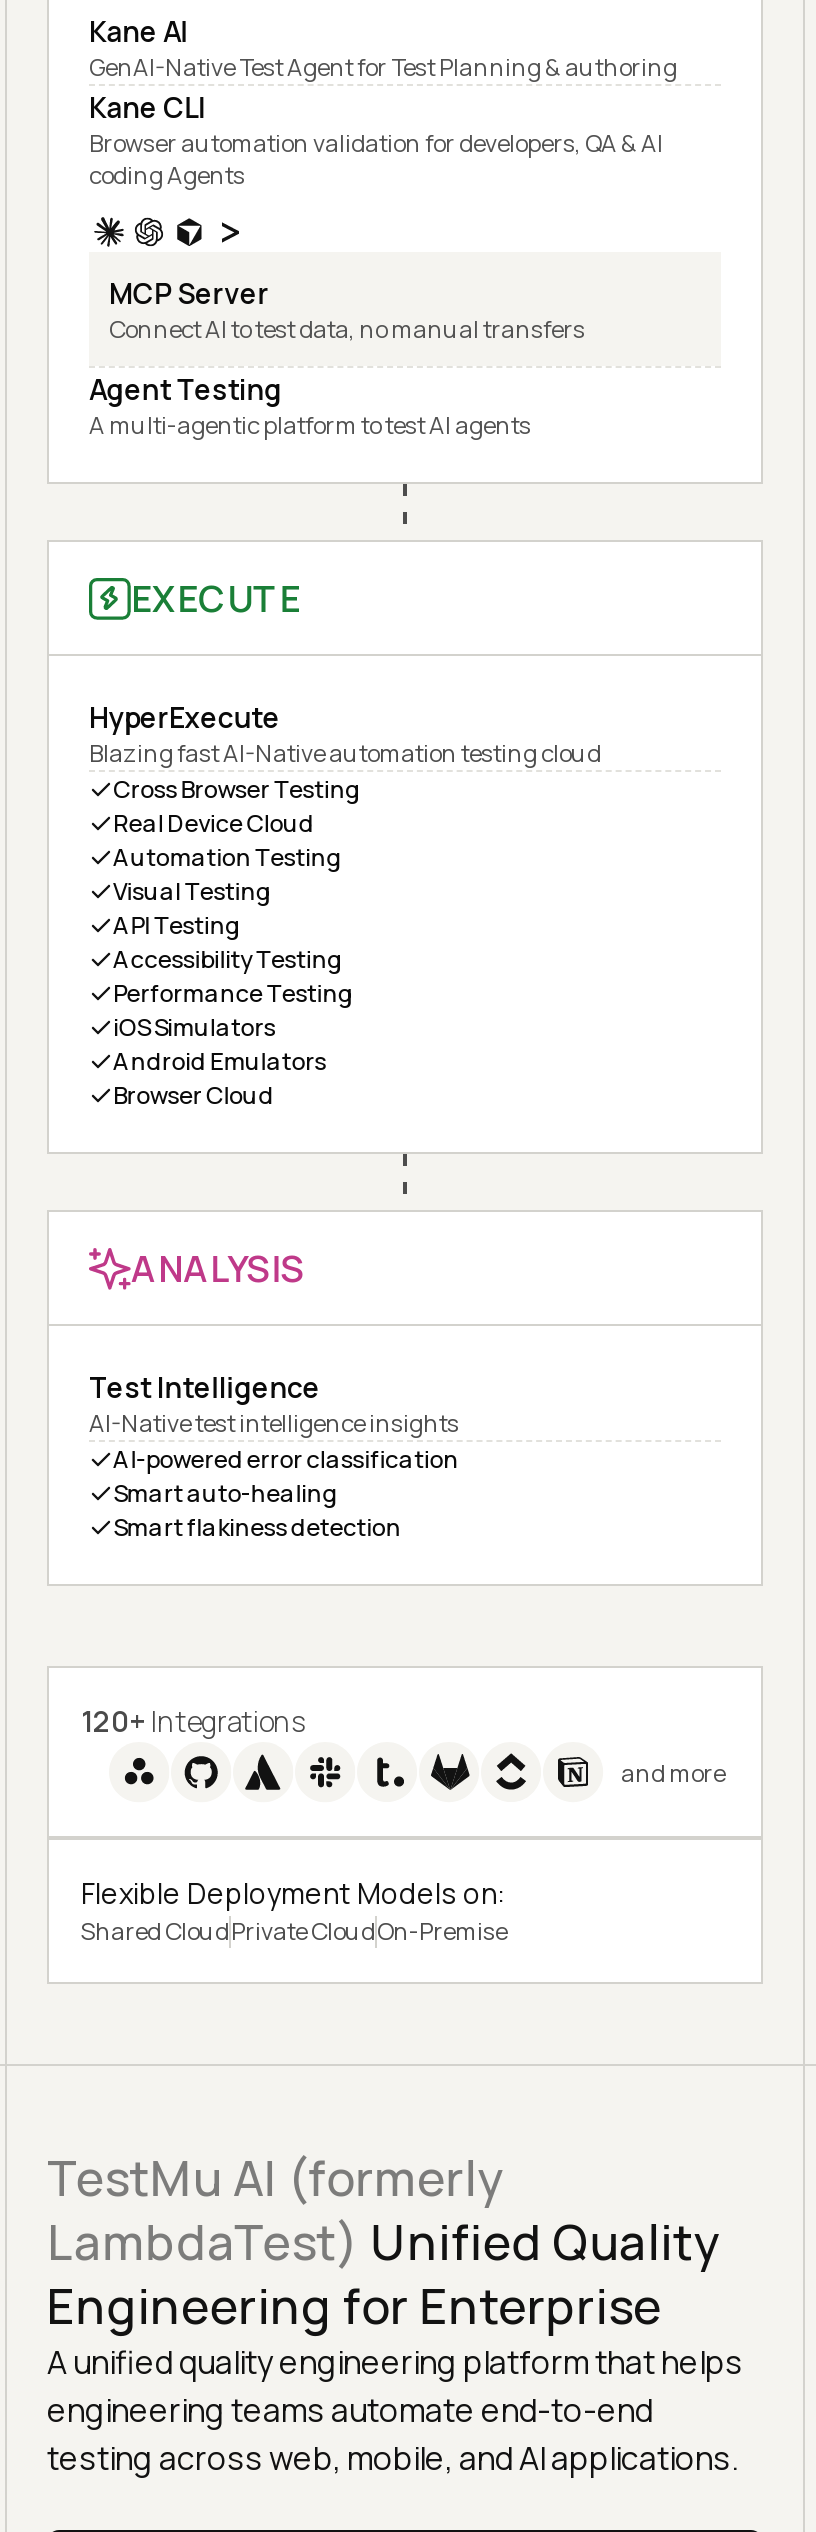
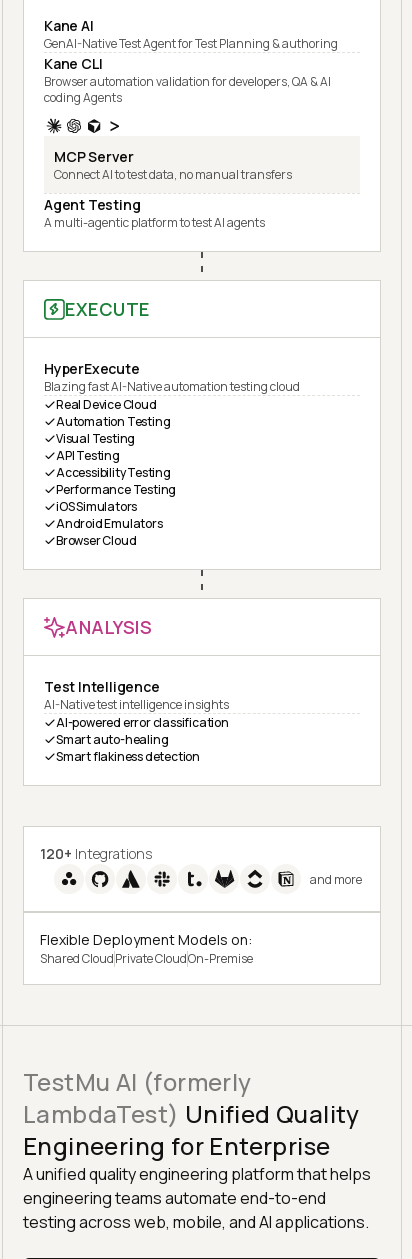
[113,772,361,806] Cross Browser Testing -> none

